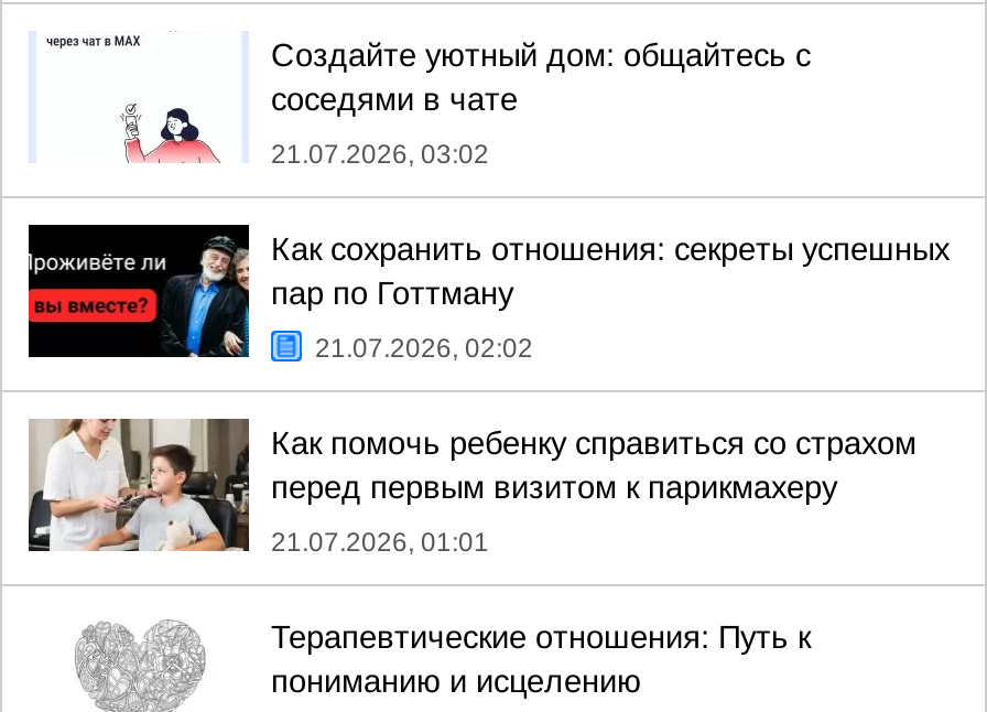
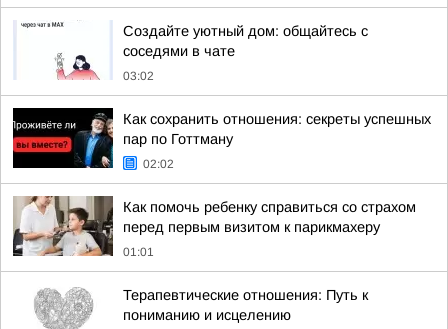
[271,139,489,170] 21.07.2026, 03:02 -> [123,69,154,83] 03:02
[315,333,533,364] 21.07.2026, 02:02 -> [143,157,174,171] 02:02
[271,527,489,558] 21.07.2026, 01:01 -> [123,245,154,259] 01:01

